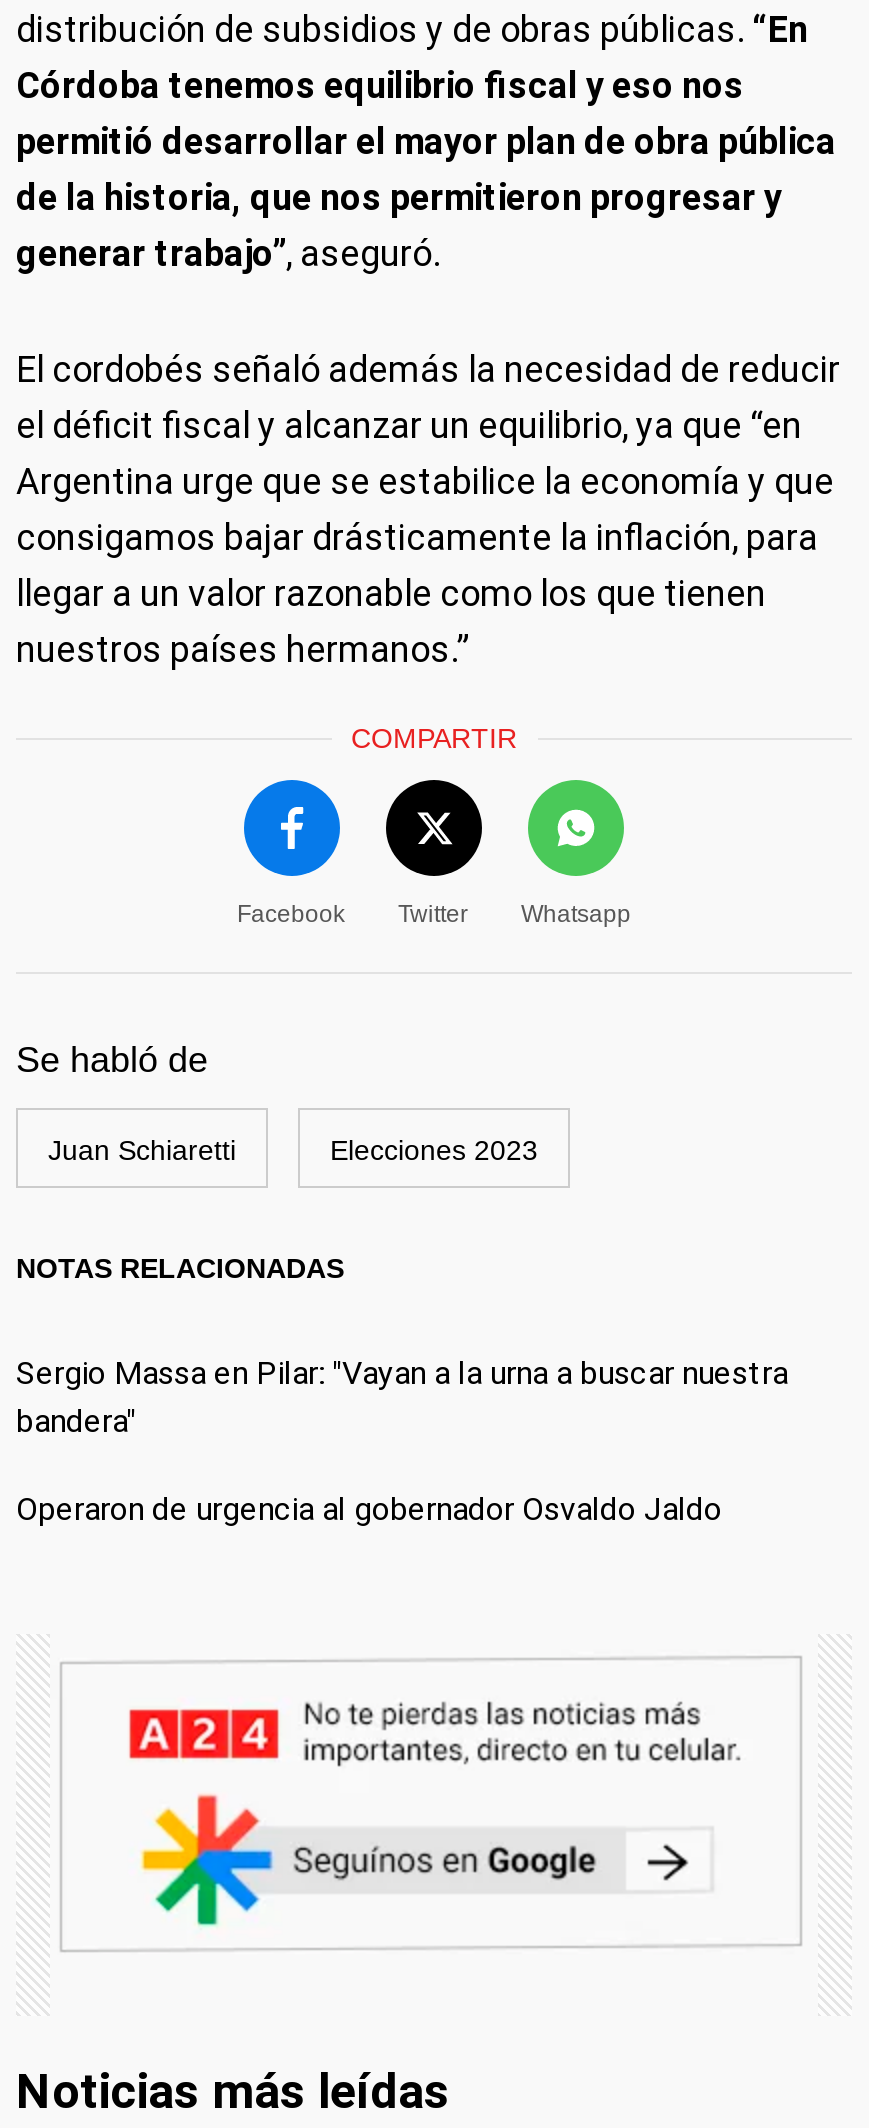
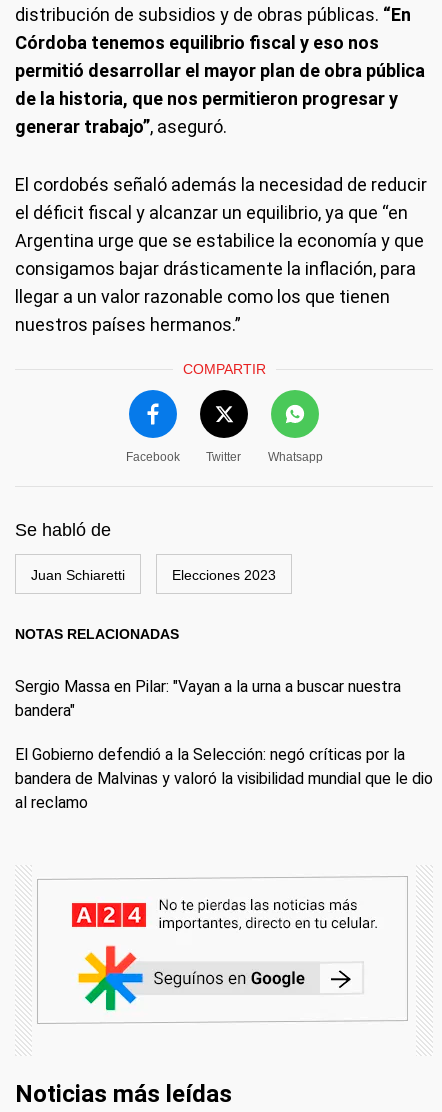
[16,1490,722,1528] Operaron de urgencia al gobernador Osvaldo Jaldo -> [15,745,433,812] El Gobierno defendió a la Selección: negó críticas por la | bandera de Malvinas y valoró la visibilidad mundial que le dio | al reclamo

